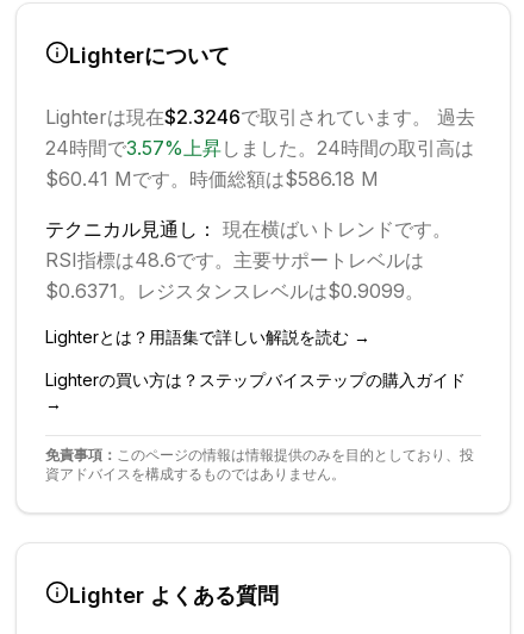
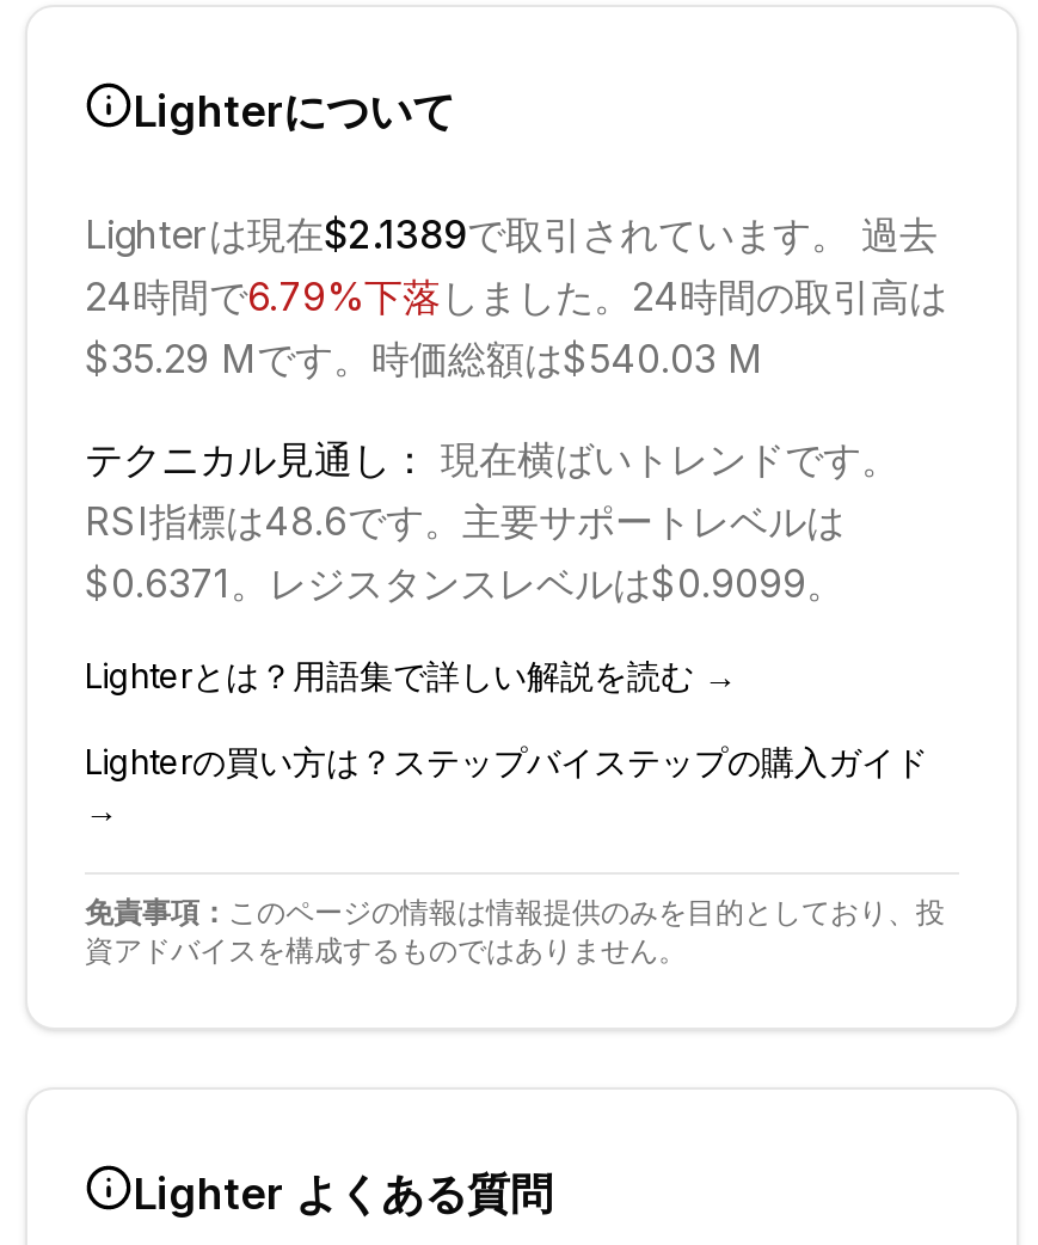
[45,105,475,129] Lighterは現在$2.3246で取引されています。 過去 -> [85,210,938,258] Lighterは現在$2.1389で取引されています。 過去
[45,136,474,160] 24時間で3.57%上昇しました。24時間の取引高は -> [85,272,947,320] 24時間で6.79%下落しました。24時間の取引高は
[45,167,379,191] $60.41 Mです。時価総額は$586.18 M -> [85,335,763,382] $35.29 Mです。時価総額は$540.03 M

